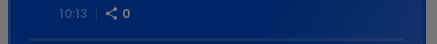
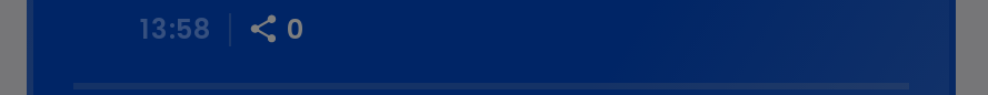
[59,5,130,22] 10:13 0 -> [140,10,305,48] 13:58 0

